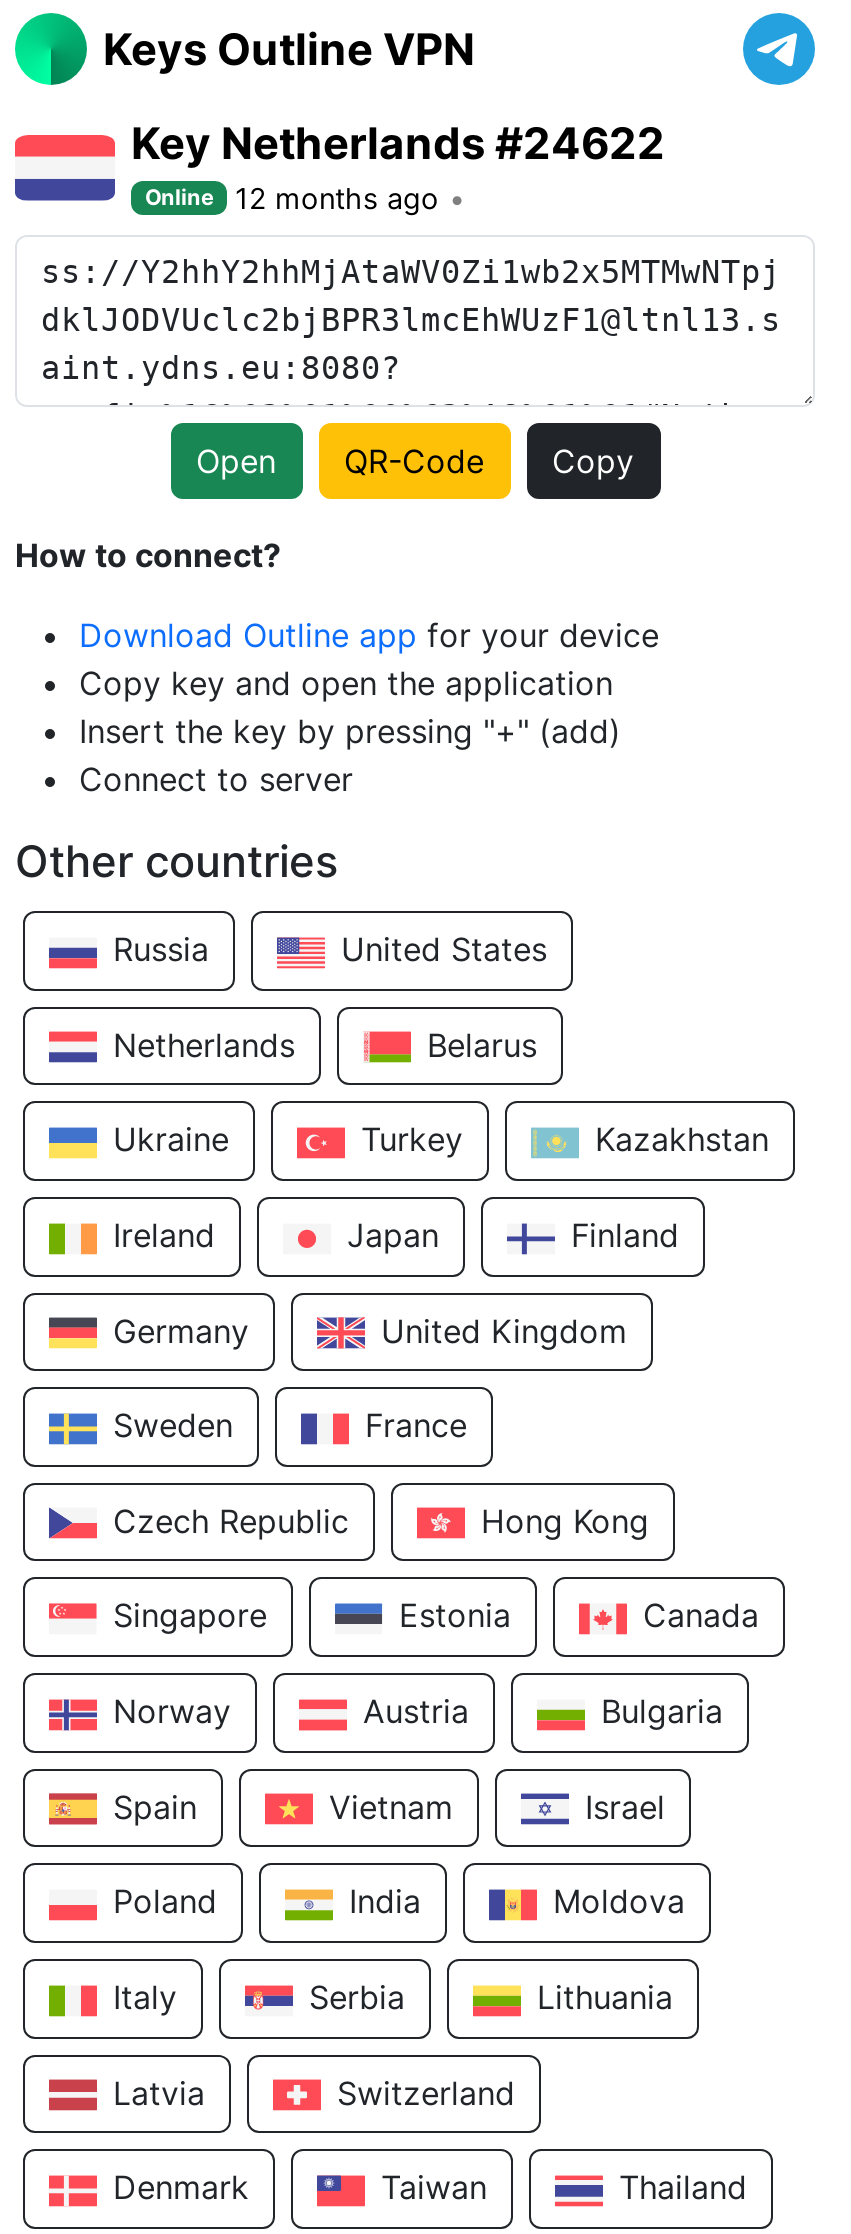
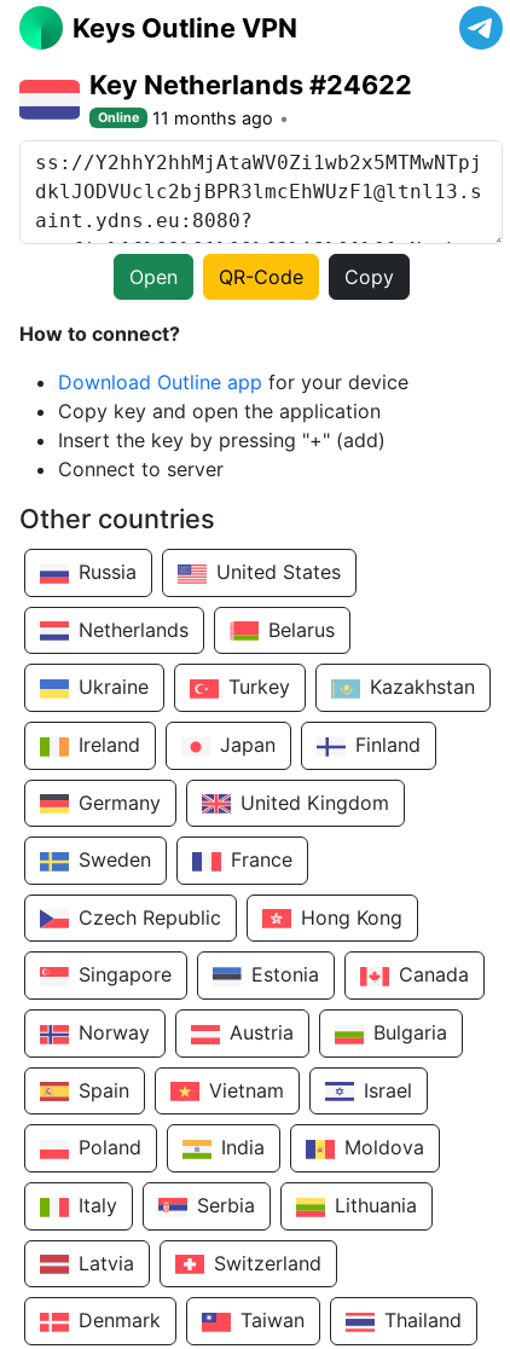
[145,181,439,215] Online 12 months ago -> [98,108,273,128] Online 11 months ago

